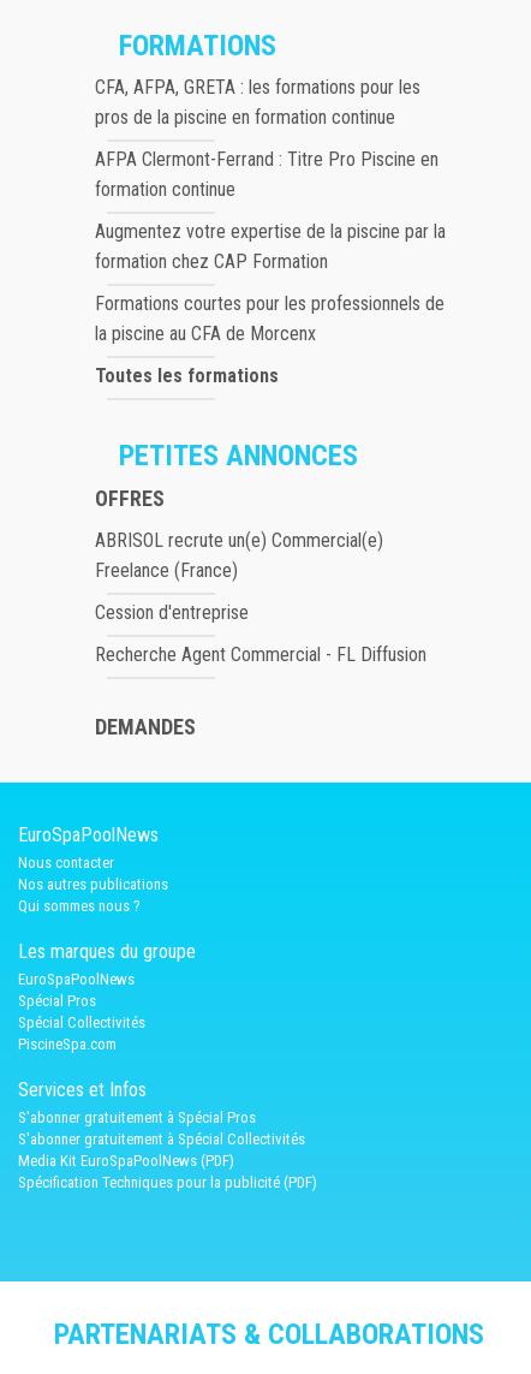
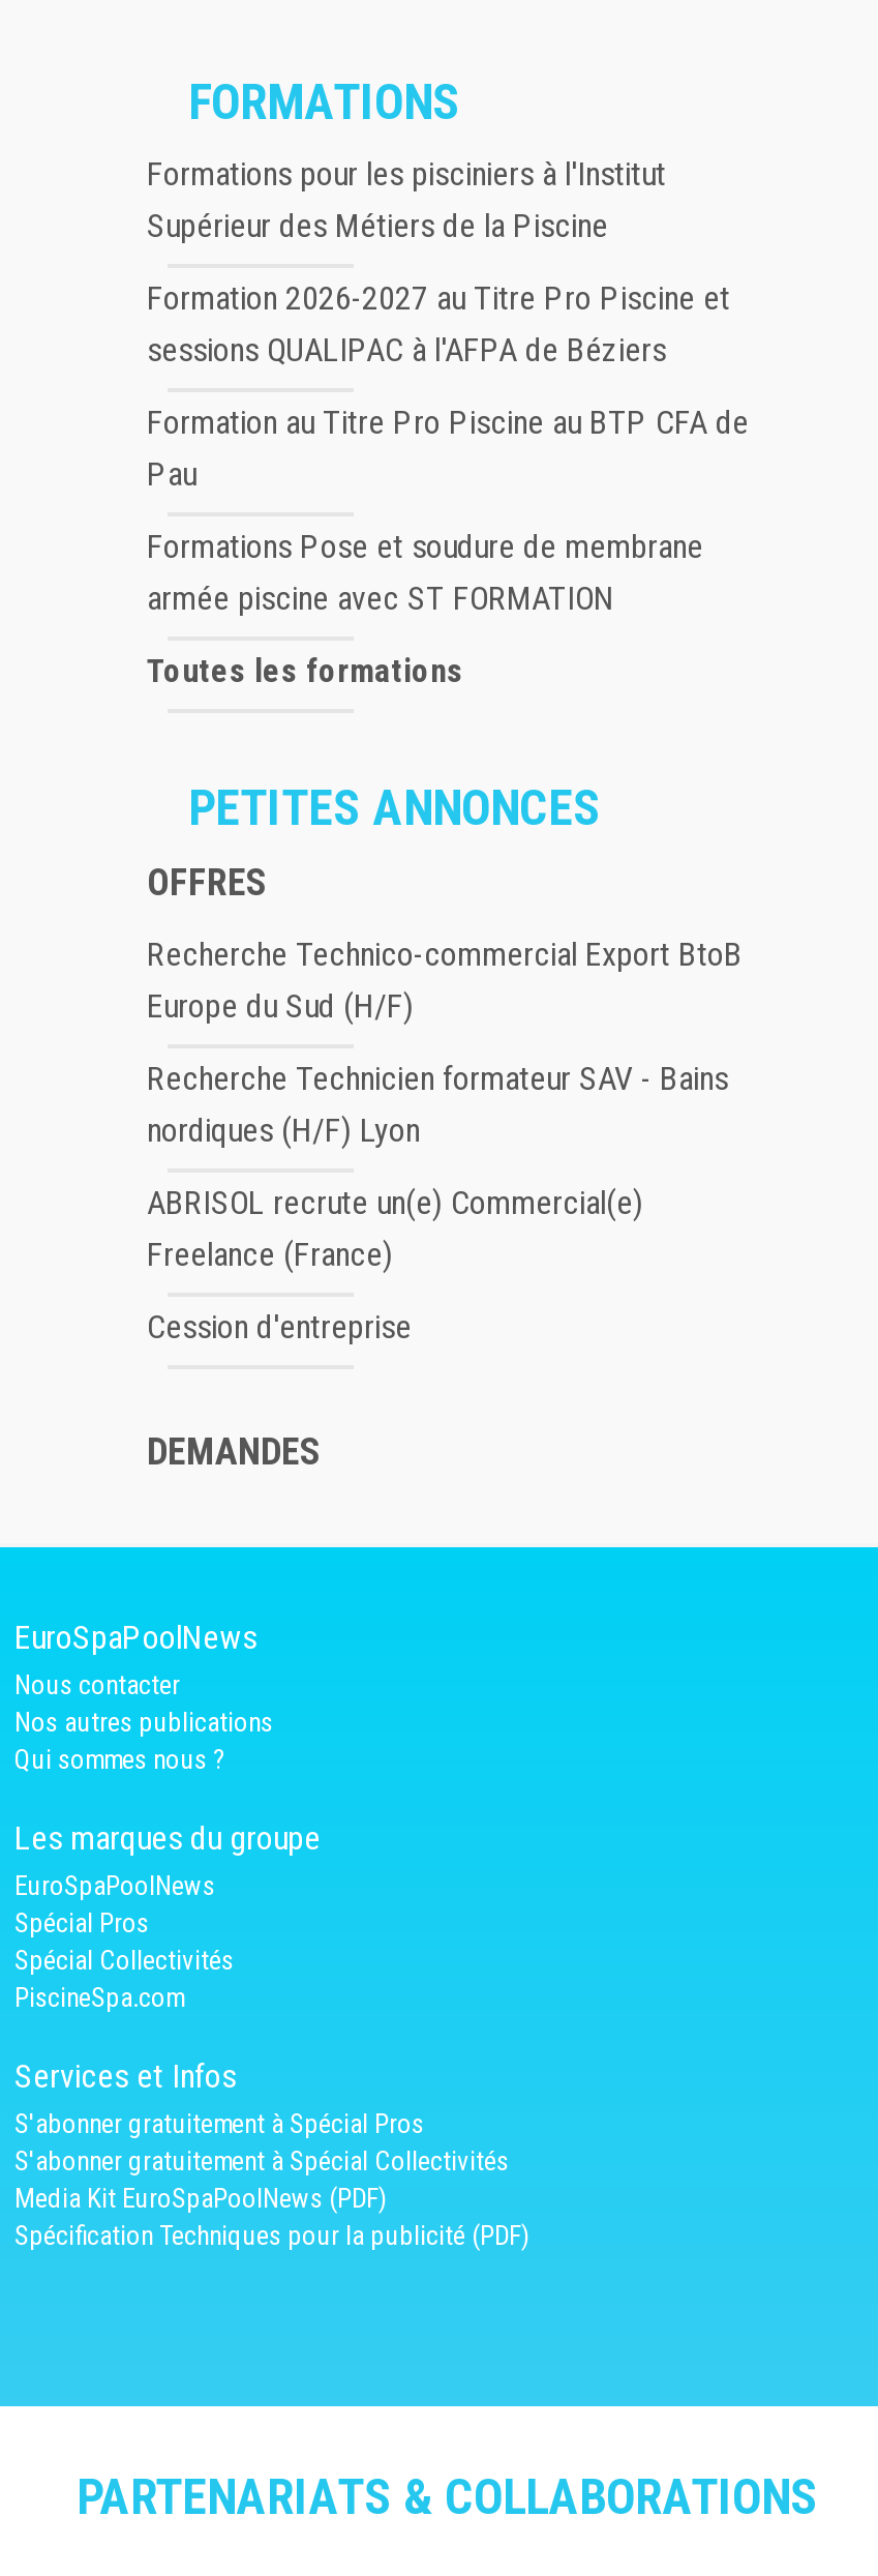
[95,76,420,129] CFA, AFPA, GRETA : les formations pour les | pros de la piscine en formation continue -> [147,154,666,245] Formations pour les pisciniers à l'Institut | Supérieur des Métiers de la Piscine
[95,148,438,201] AFPA Clermont-Ferrand : Titre Pro Piscine en | formation continue -> [147,279,730,370] Formation 2026-2027 au Titre Pro Piscine et | sessions QUALIPAC à l'AFPA de Béziers
[95,220,446,273] Augmentez votre expertise de la piscine par la | formation chez CAP Formation -> [147,403,749,494] Formation au Titre Pro Piscine au BTP CFA de | Pau
[95,292,445,345] Formations courtes pour les professionnels de | la piscine au CFA de Morcenx -> [147,527,703,618] Formations Pose et soudure de membrane | armée piscine avec ST FORMATION
none -> [147,935,743,1150] Recherche Technico-commercial Export BtoB | Europe du Sud (H/F) | Recherche Technicien formateur SAV - Bains | nordiques (H/F) Lyon
moved [95,529,383,624] -> [147,1183,643,1347]: ABRISOL recrute un(e) Commercial(e) | Freelance (France) | Cession d'entreprise
[95,643,426,666] Recherche Agent Commercial - FL Diffusion -> none

